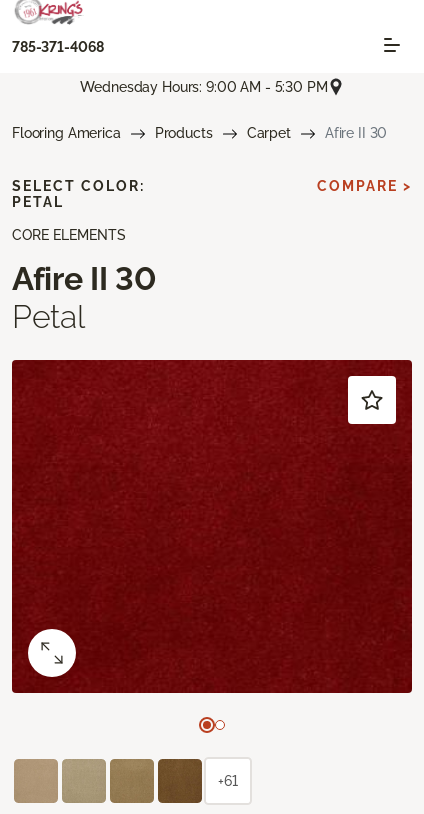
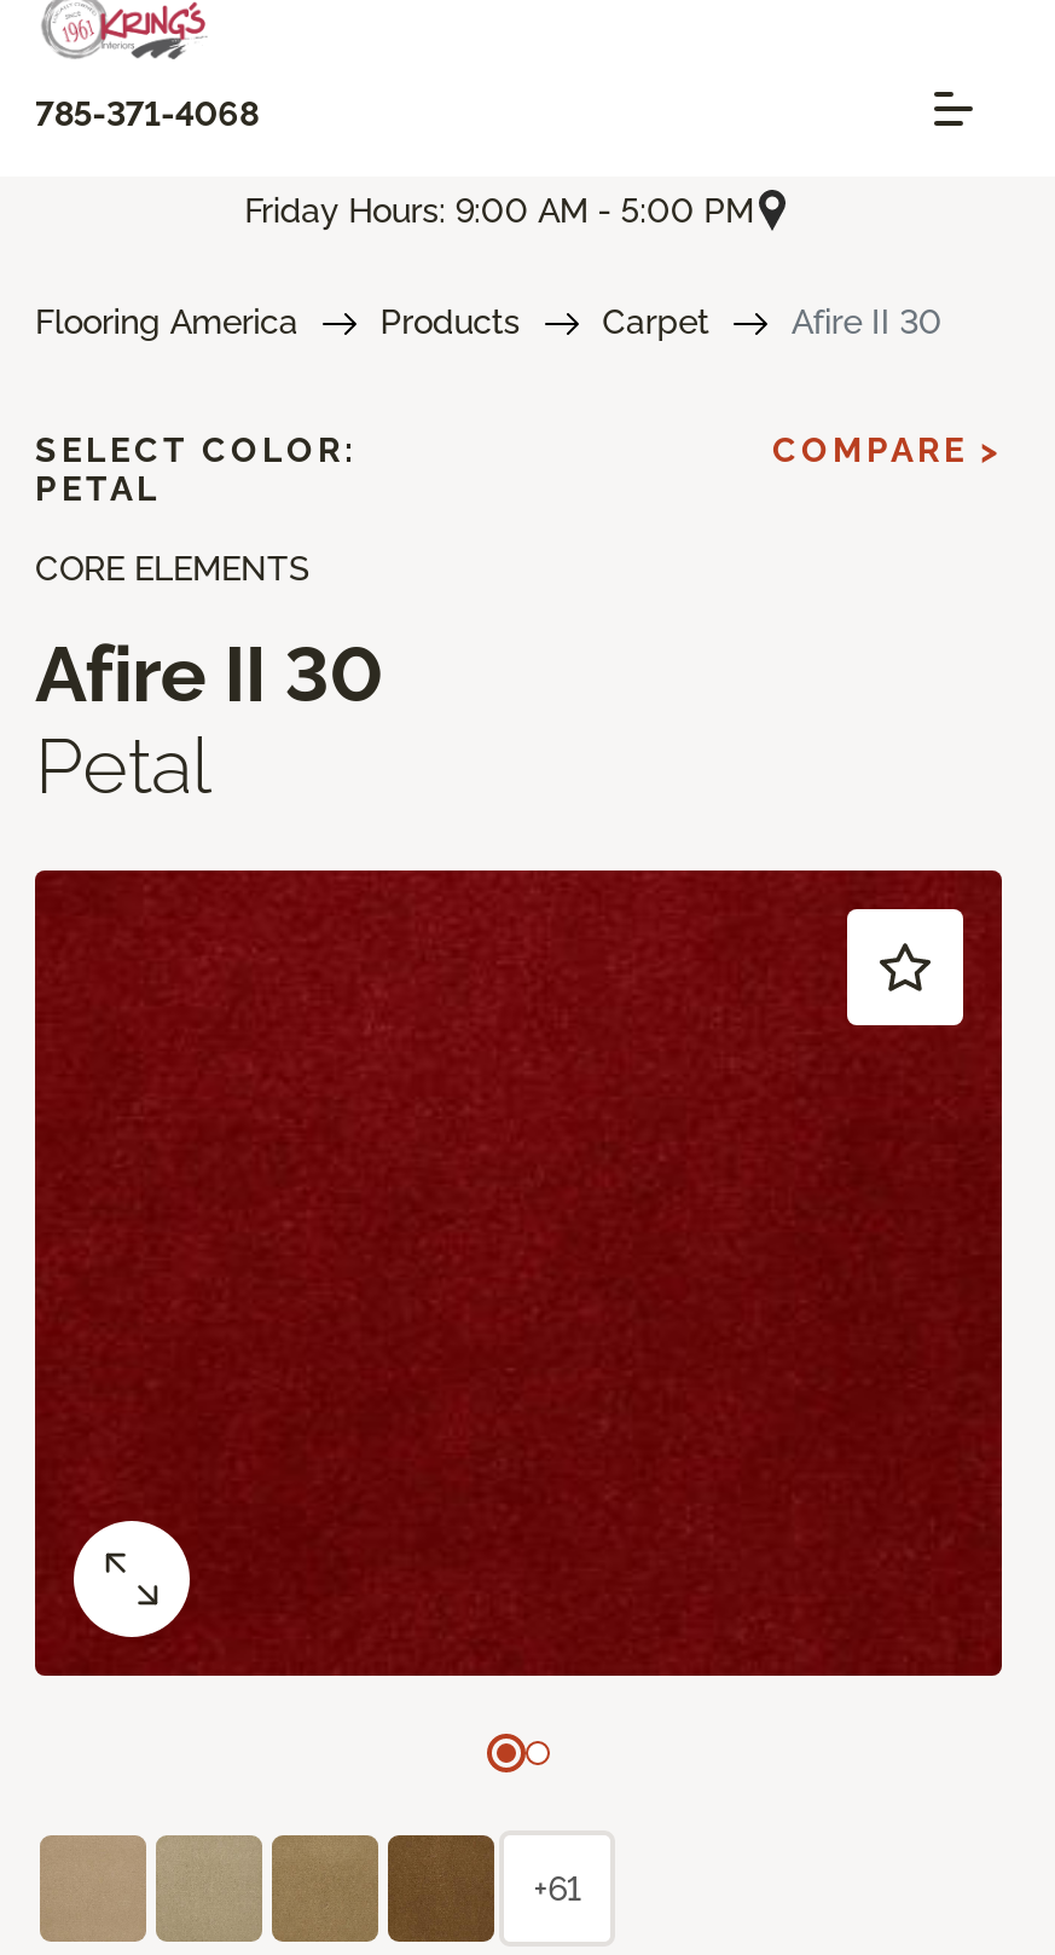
[80,79,328,95] Wednesday Hours: 9:00 AM - 5:30 PM -> [245,190,754,229] Friday Hours: 9:00 AM - 5:00 PM

